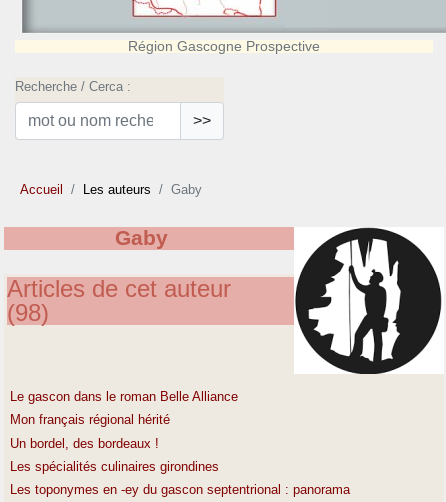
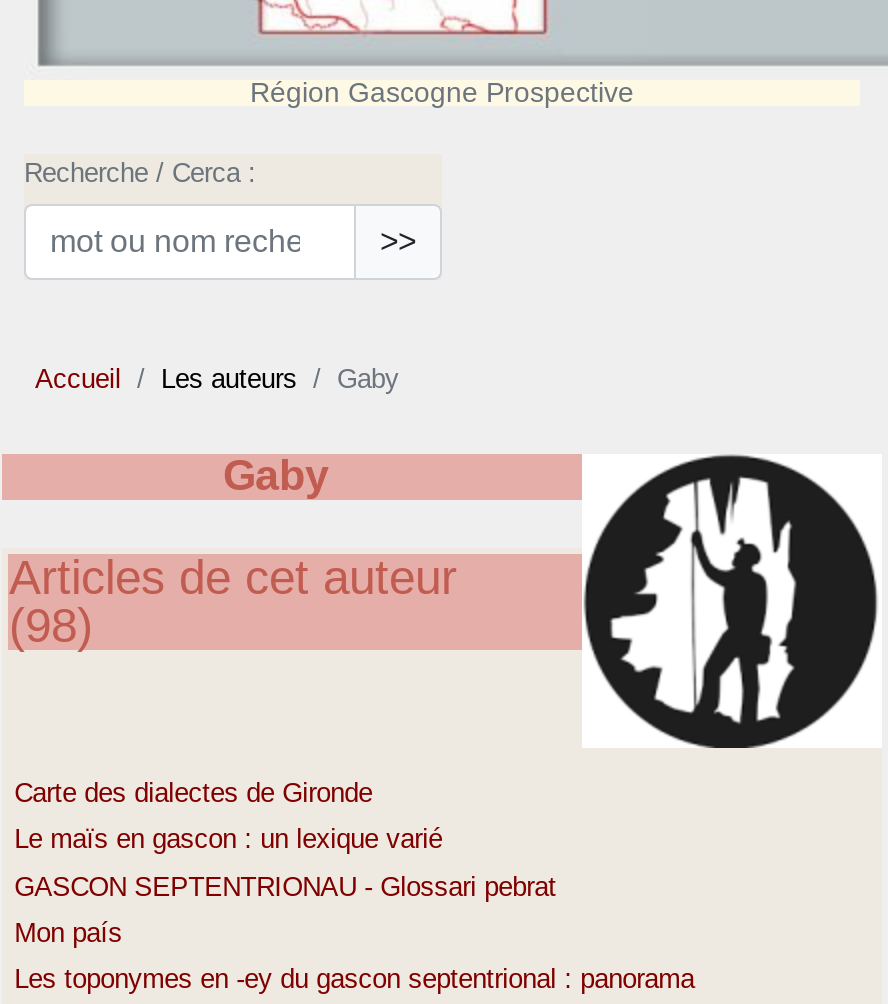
[10,389,238,404] Le gascon dans le roman Belle Alliance -> [14,778,372,808] Carte des dialectes de Gironde
[10,412,170,427] Mon français régional hérité -> [14,825,442,855] Le maïs en gascon : un lexique varié
[10,436,159,451] Un bordel, des bordeaux ! -> [14,872,556,902] GASCON SEPTENTRIONAU - Glossari pebrat
[10,459,219,474] Les spécialités culinaires girondines -> [14,918,122,948] Mon país

